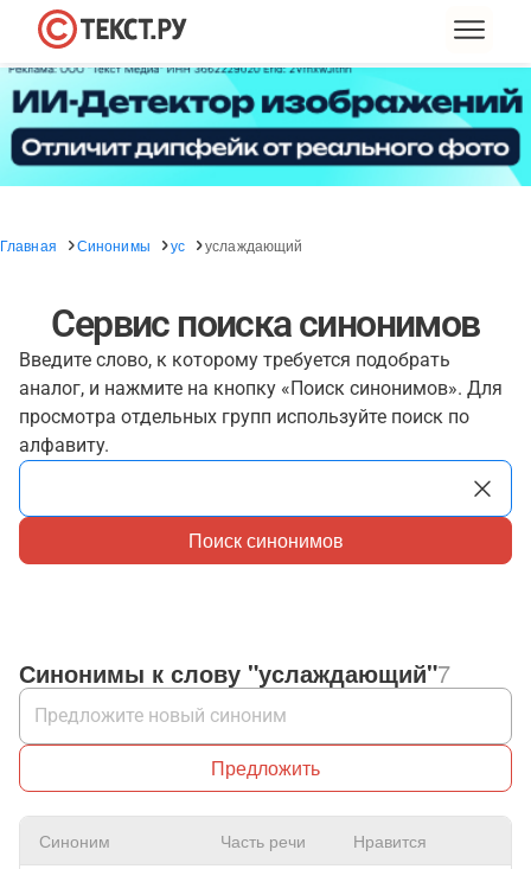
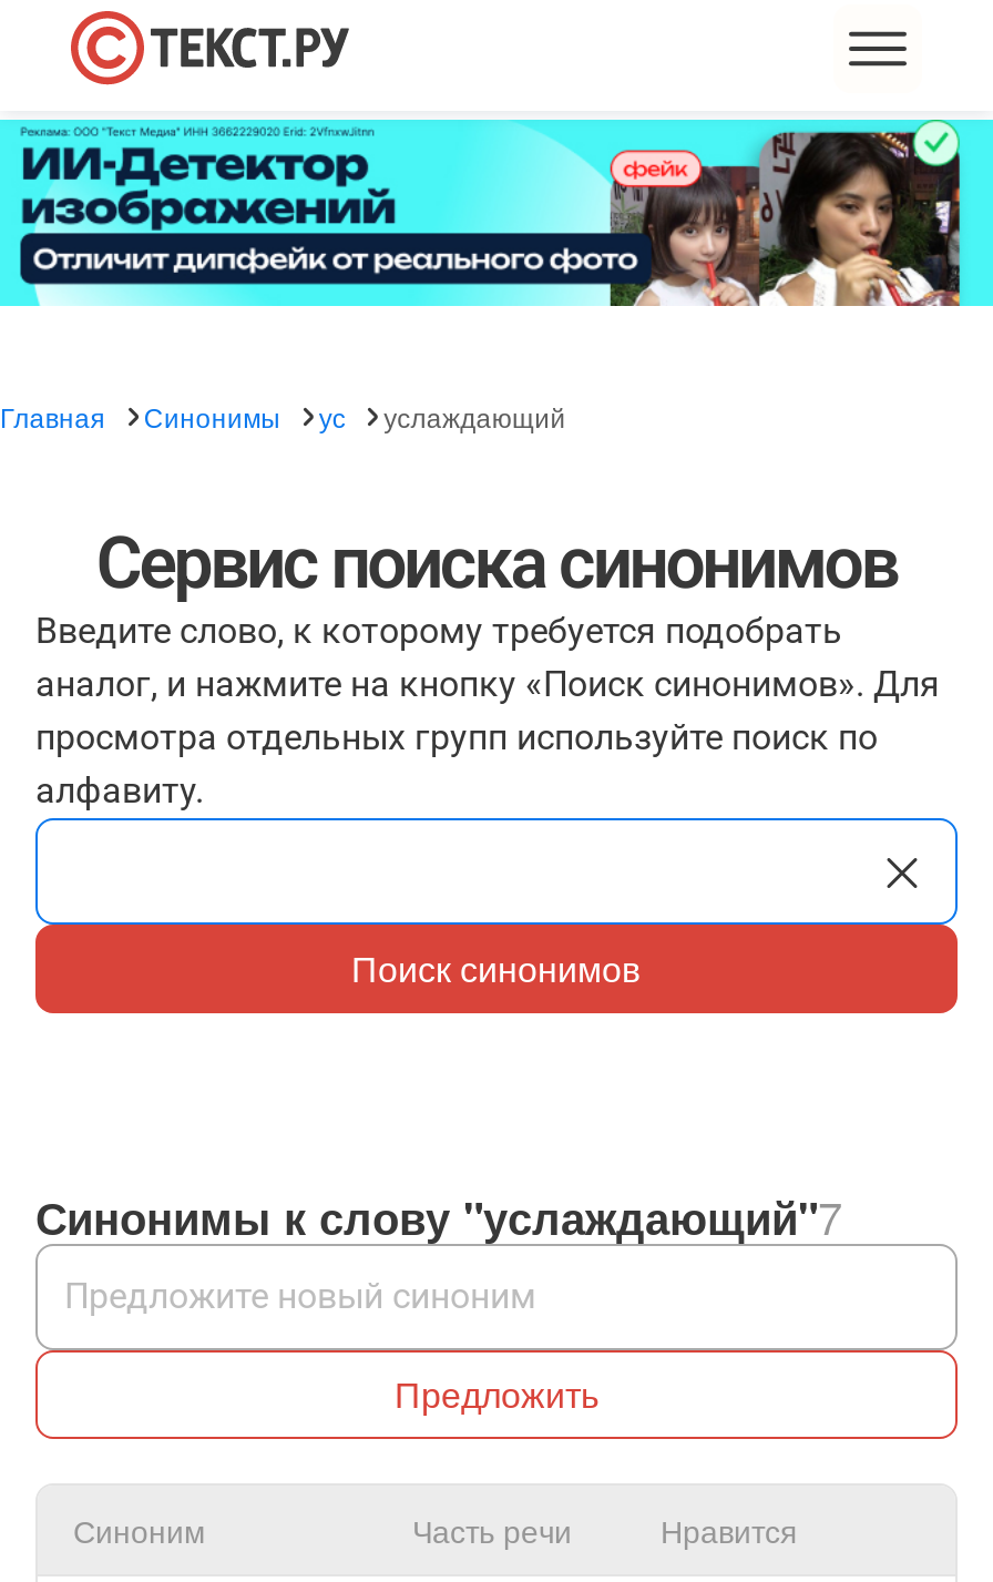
[4,66,524,187] [image] -> [7,118,973,308] [image]

